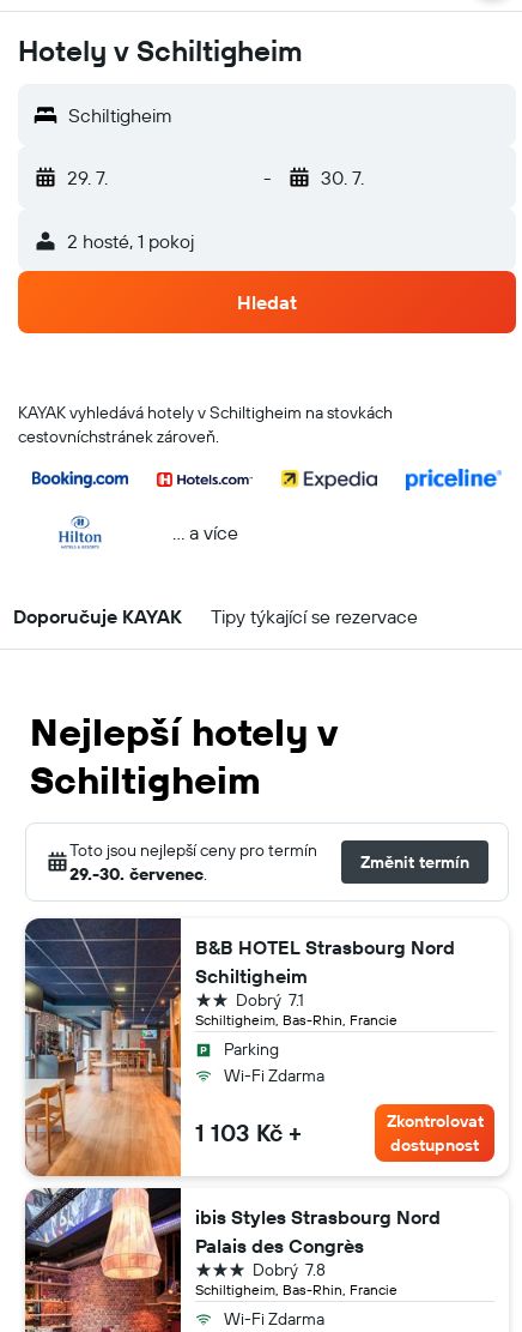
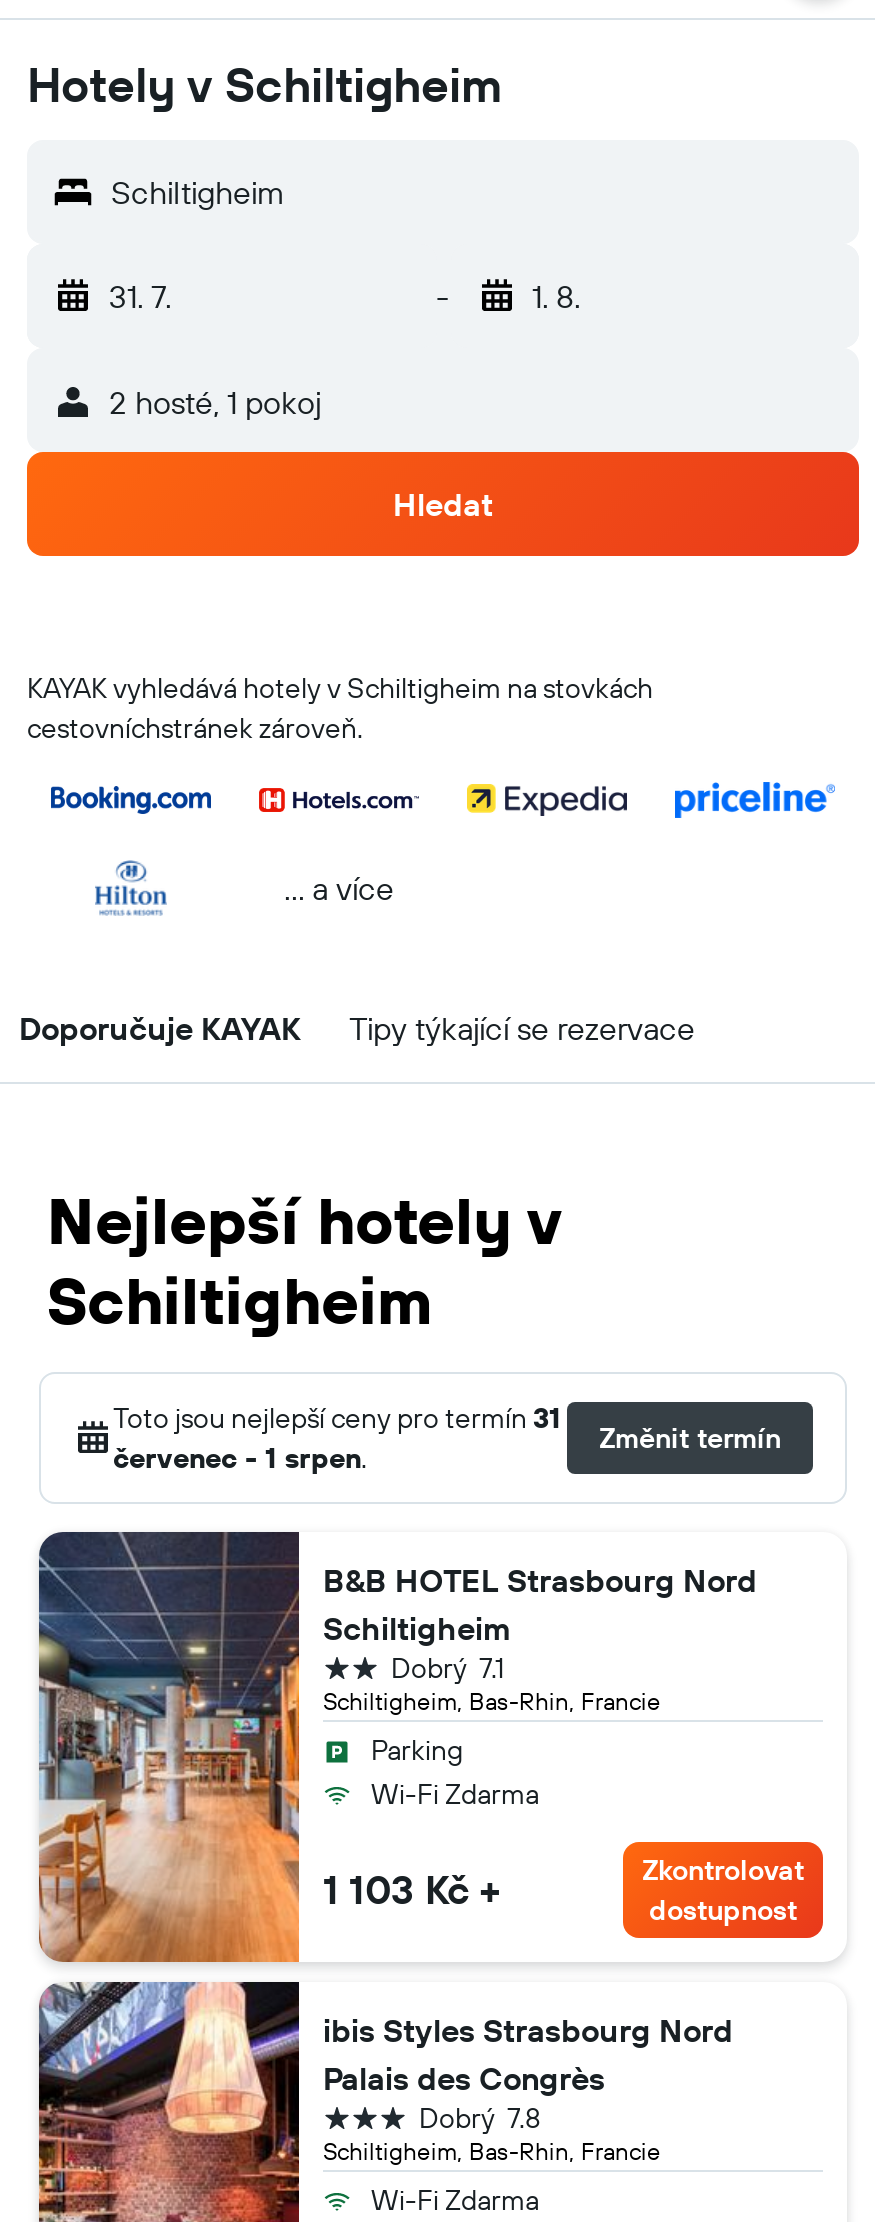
[67,165,108,189] 29. 7. -> [109,276,171,316] 31. 7.
[320,165,363,189] 30. 7. -> [532,276,580,316] 1. 8.
[69,839,317,885] Toto jsou nejlepší ceny pro termín | 29.-30. červenec. -> [113,1400,561,1476] Toto jsou nejlepší ceny pro termín 31 | červenec - 1 srpen.

